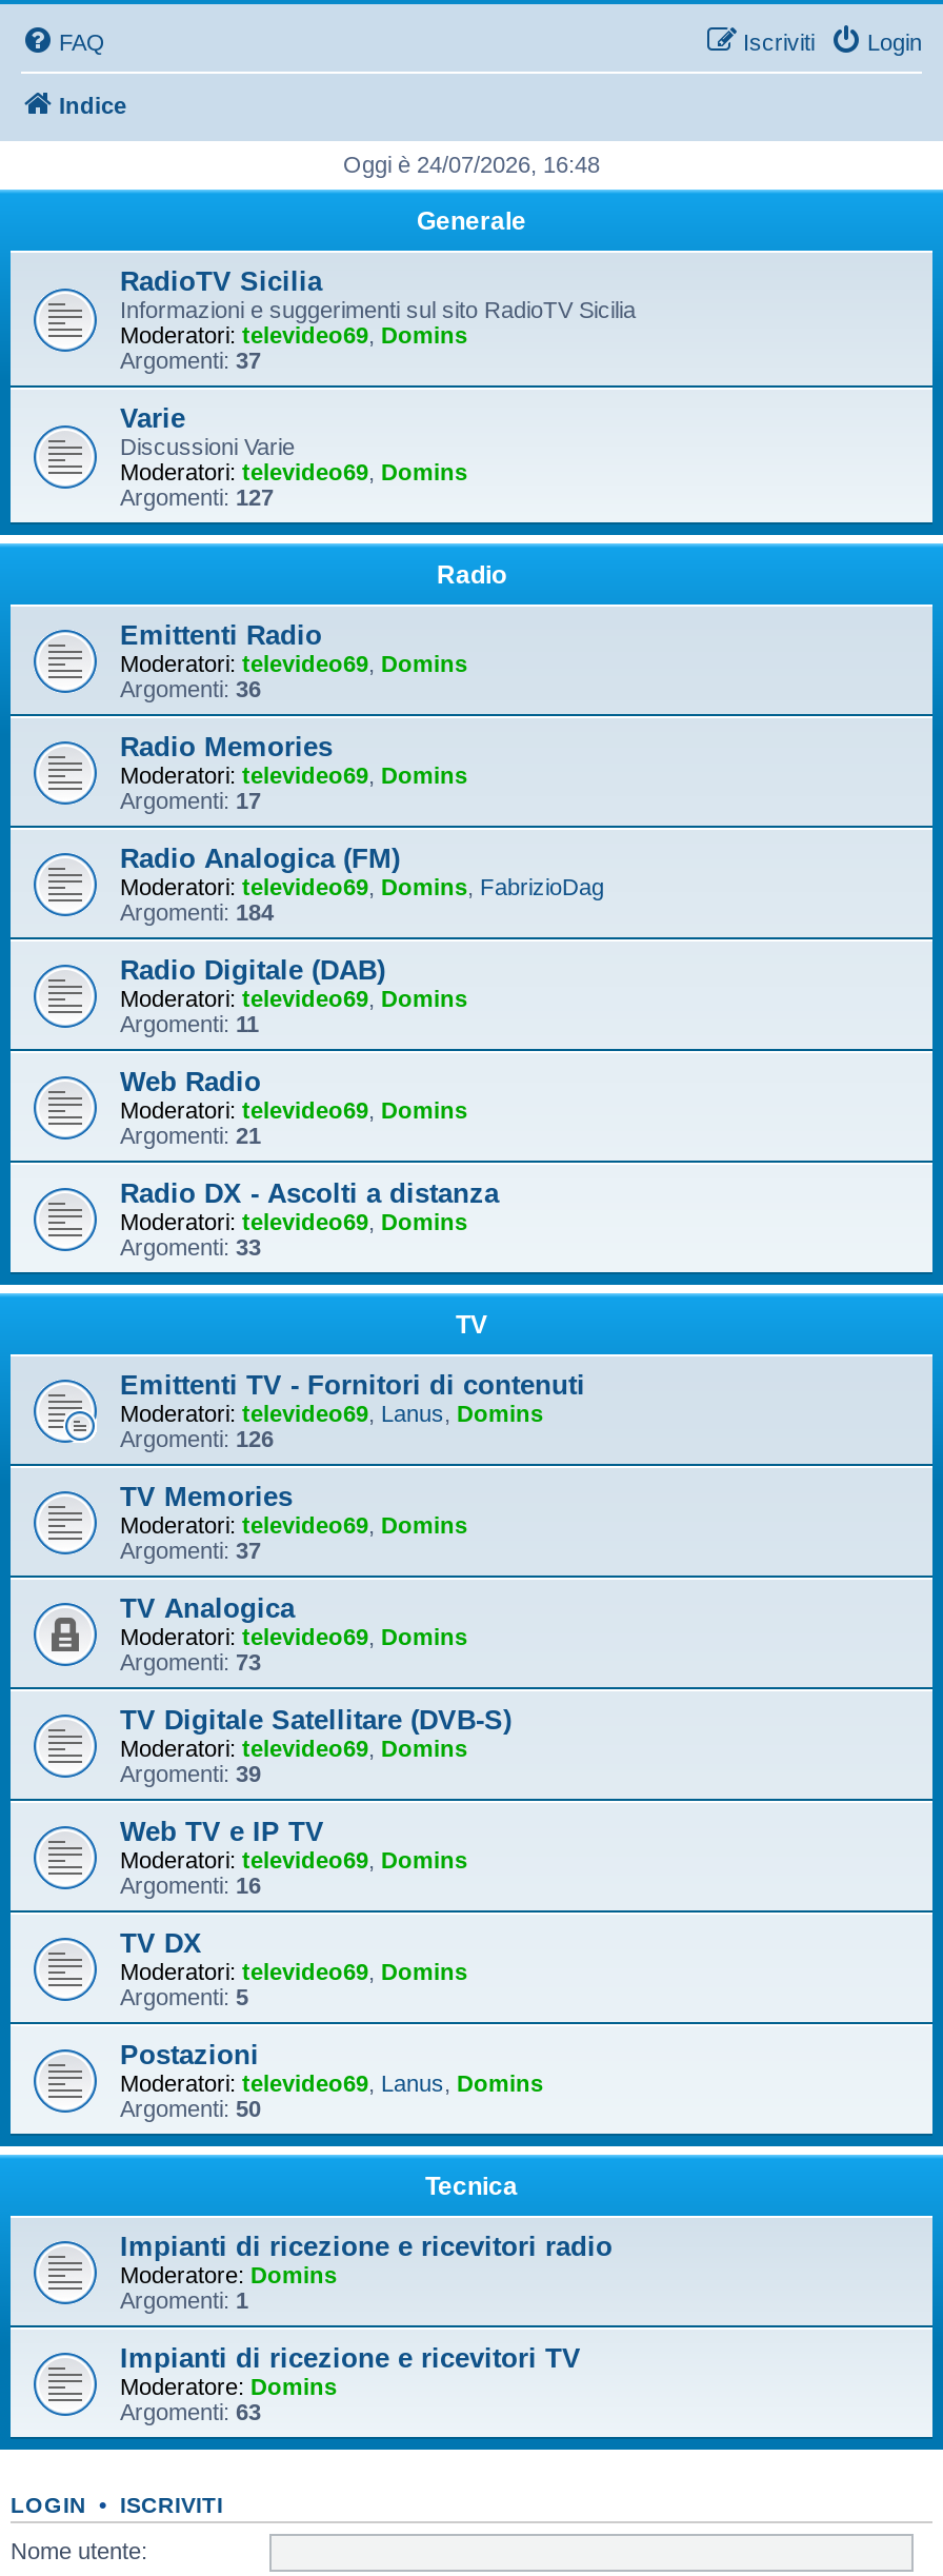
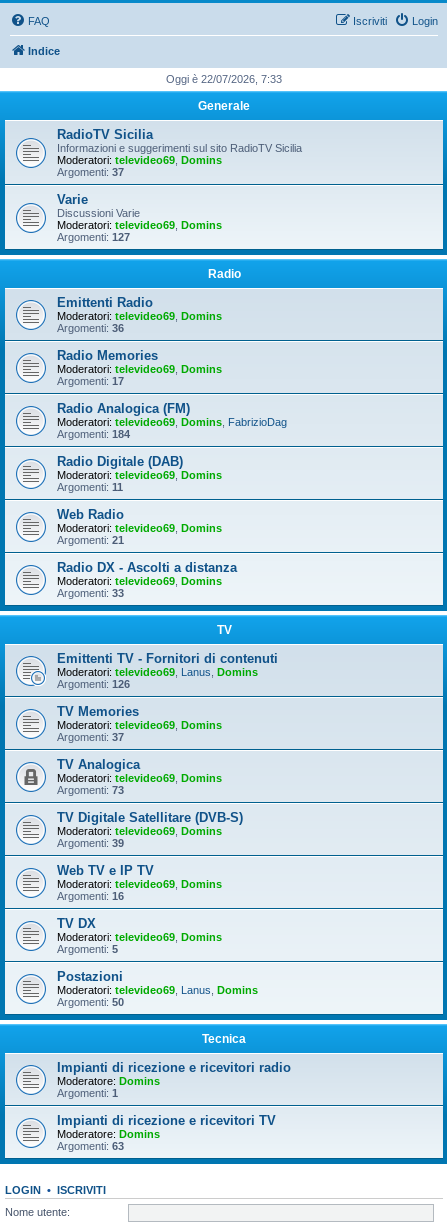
[343,152,600,177] Oggi è 24/07/2026, 16:48 -> [166,73,282,85] Oggi è 22/07/2026, 7:33

